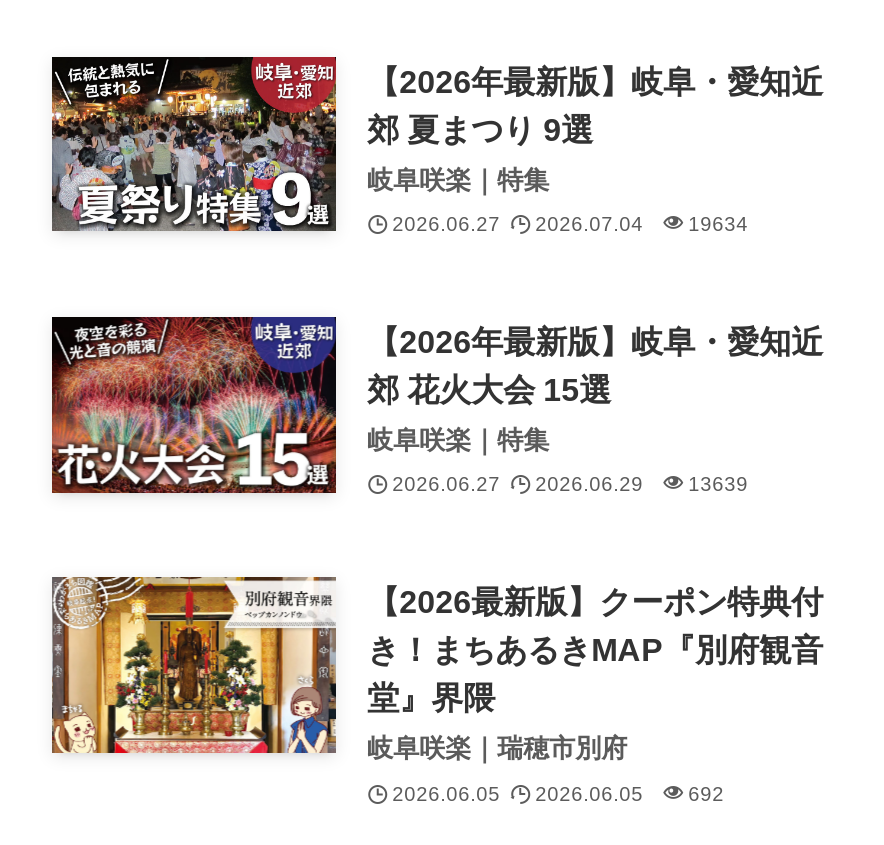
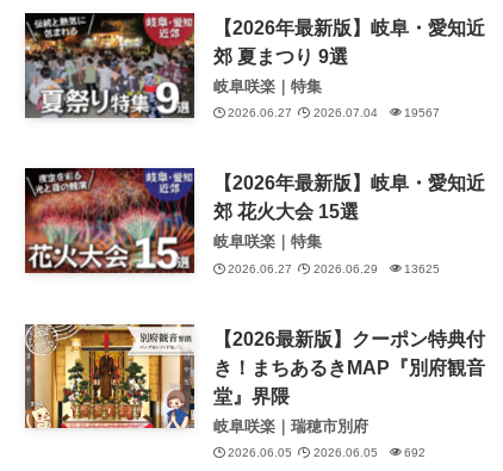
[688,213,748,235] 19634 -> [404,107,440,120] 19567
[688,473,748,495] 13639 -> [404,262,440,275] 13625

